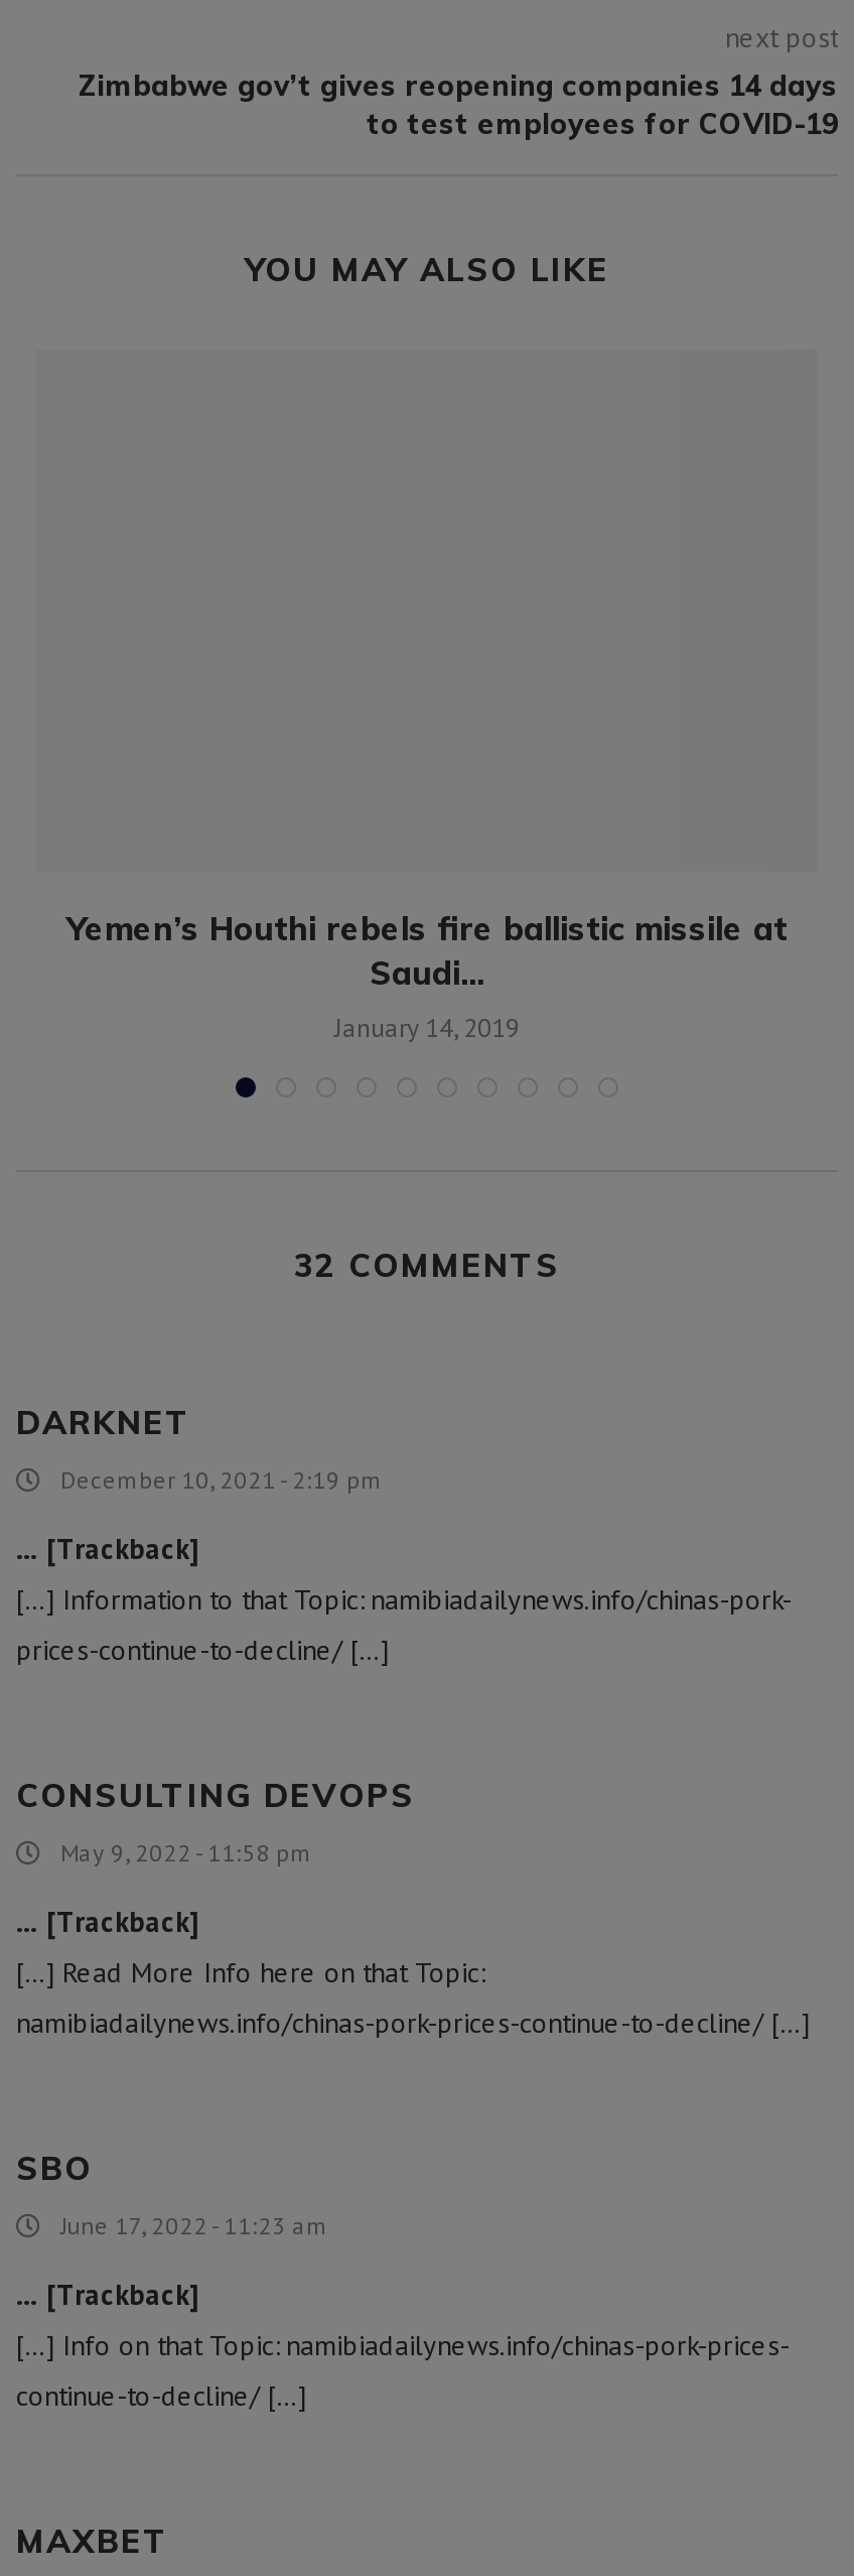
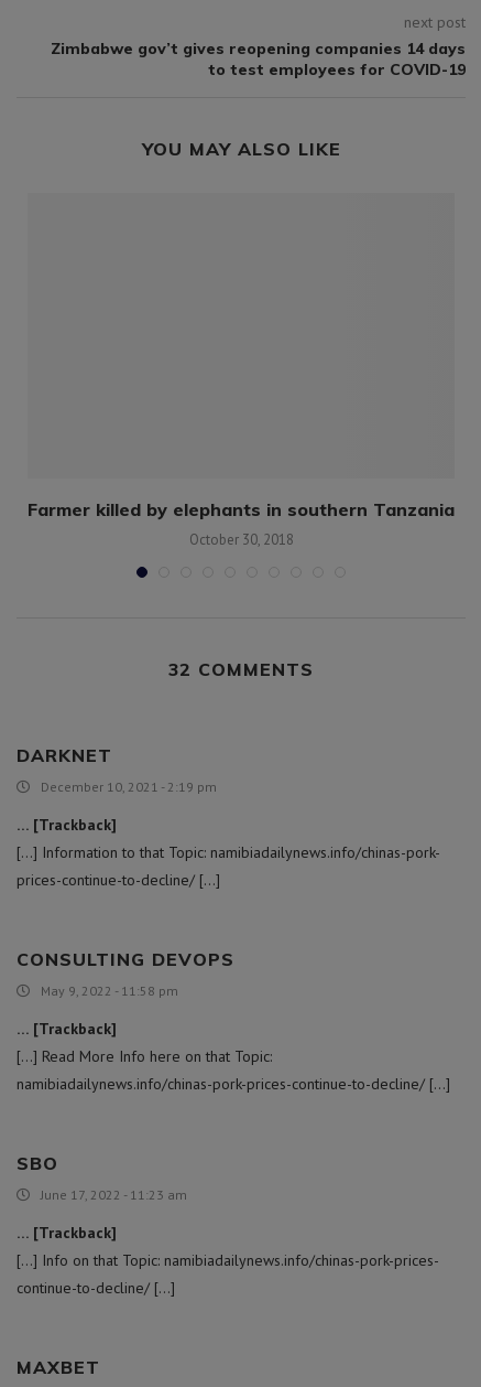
[66,907,788,1045] Yemen’s Houthi rebels fire ballistic missile at | Saudi... | January 14, 2019 -> [28,498,455,549] Farmer killed by elephants in southern Tanzania | October 30, 2018

